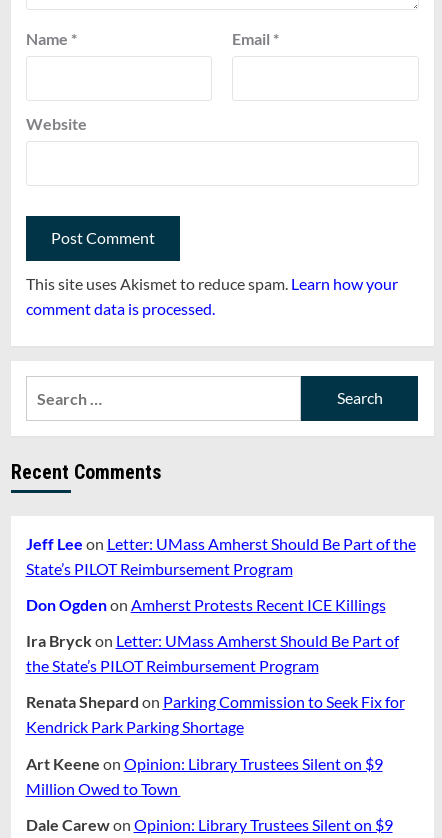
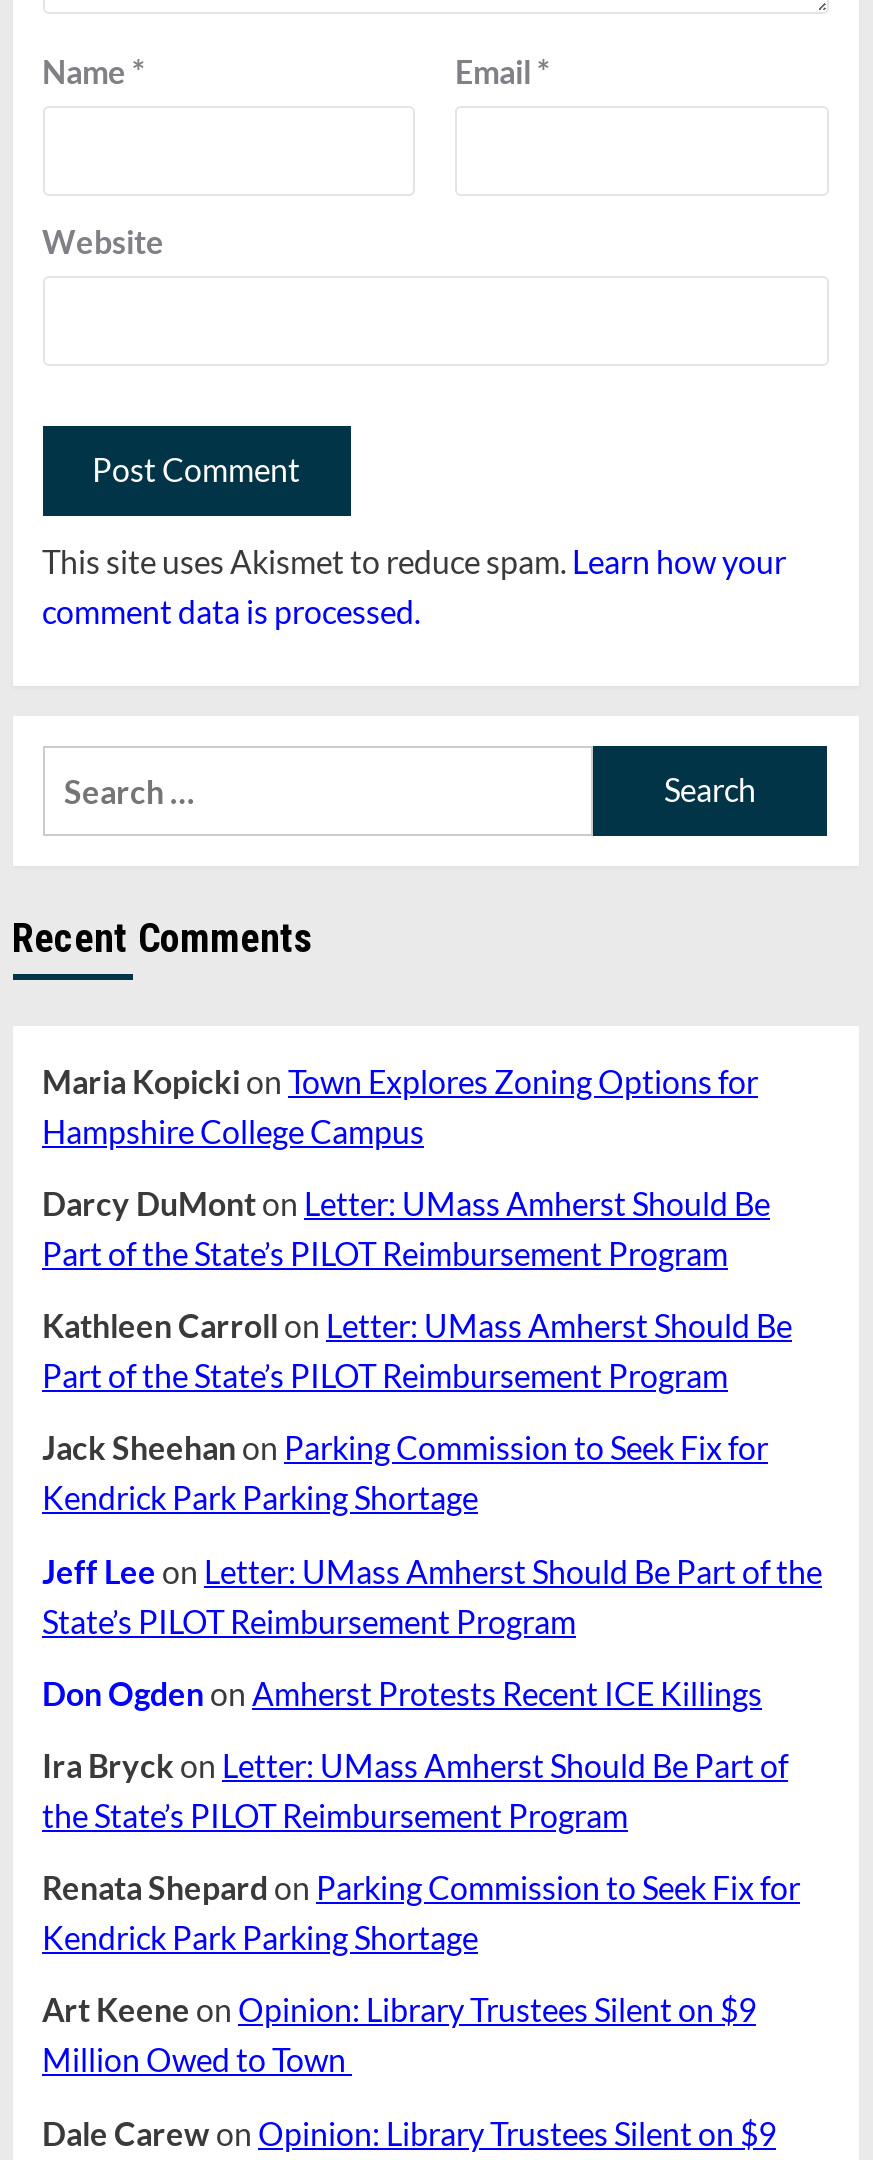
none -> [42,1062,792,1517] Maria Kopicki on Town Explores Zoning Options for | Hampshire College Campus | Darcy DuMont on Letter: UMass Amherst Should Be | Part of the State’s PILOT Reimbursement Program | Kathleen Carroll on Letter: UMass Amherst Should Be | Part of the State’s PILOT Reimbursement Program | Jack Sheehan on Parking Commission to Seek Fix for | Kendrick Park Parking Shortage

